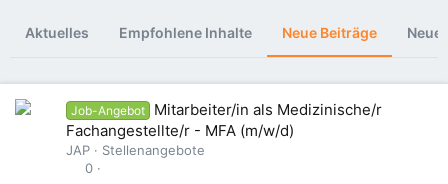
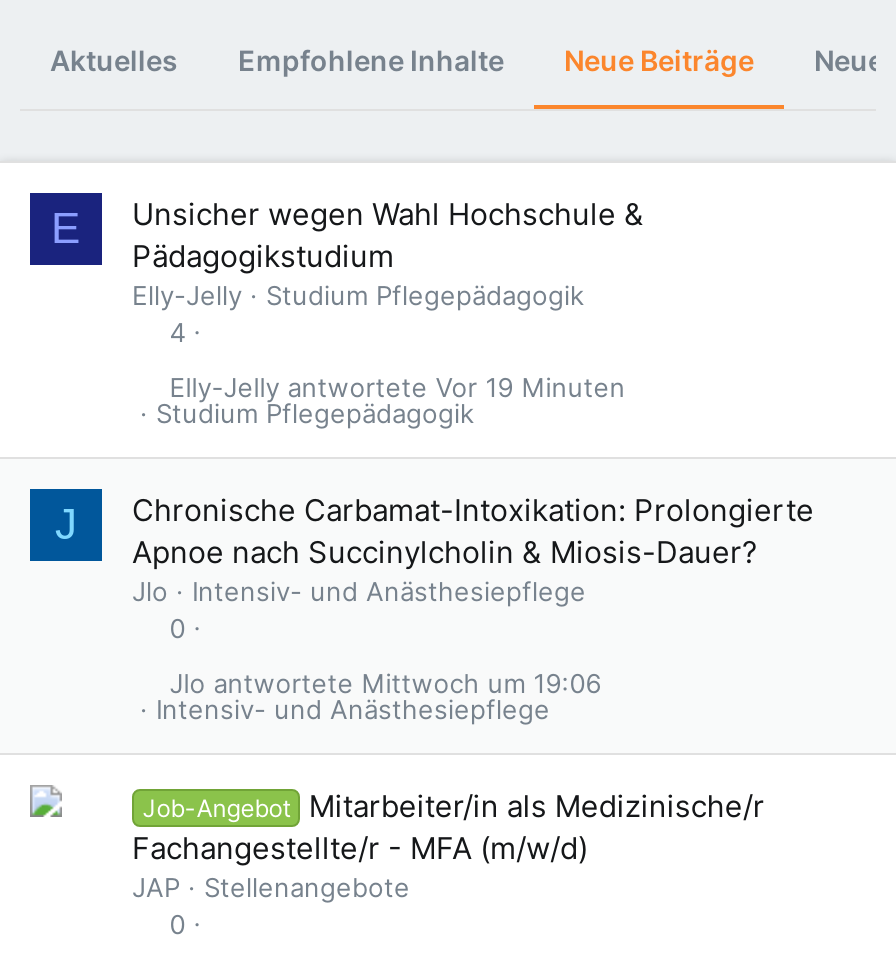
none -> [51,195,644,429] E | Unsicher wegen Wahl Hochschule & | Pädagogikstudium | Elly-Jelly | Studium Pflegepädagogik | 4 | Studium Pflegepädagogik
none -> [55,371,814,725] Vor 19 Minuten | Elly-Jelly | J | Chronische Carbamat-Intoxikation: Prolongierte | Apnoe nach Succinylcholin & Miosis-Dauer? | Jlo | Intensiv- und Anästhesiepflege | 0 | Intensiv- und Anästhesiepflege
none -> [169,667,601,699] Mittwoch um 19:06 | Jlo

